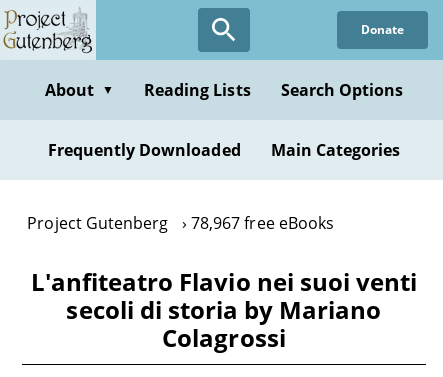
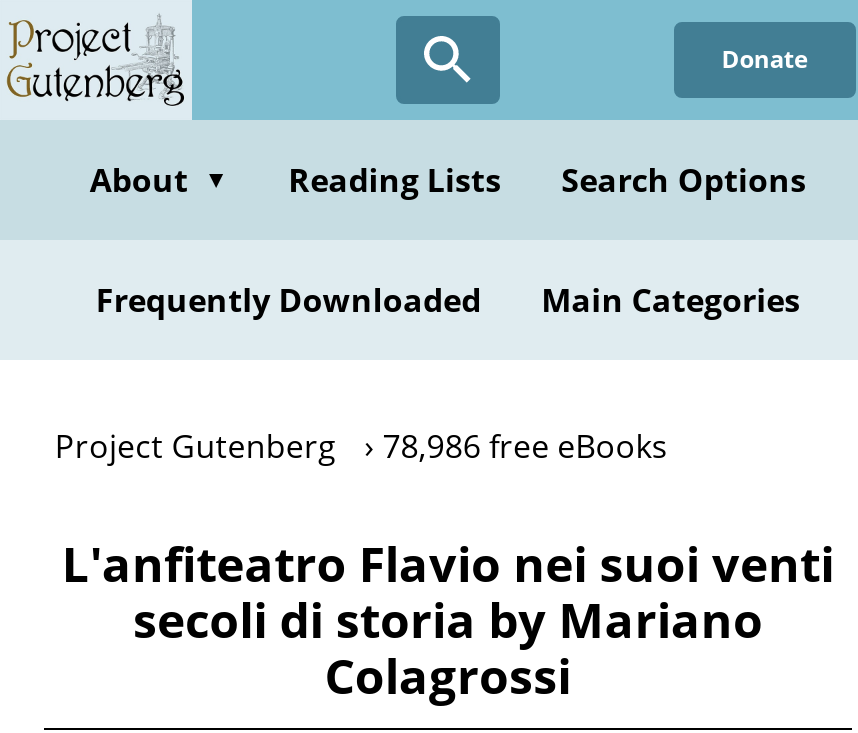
[27,212,334,234] Project Gutenberg 78,967 free eBooks -> [55,424,668,468] Project Gutenberg 78,986 free eBooks

